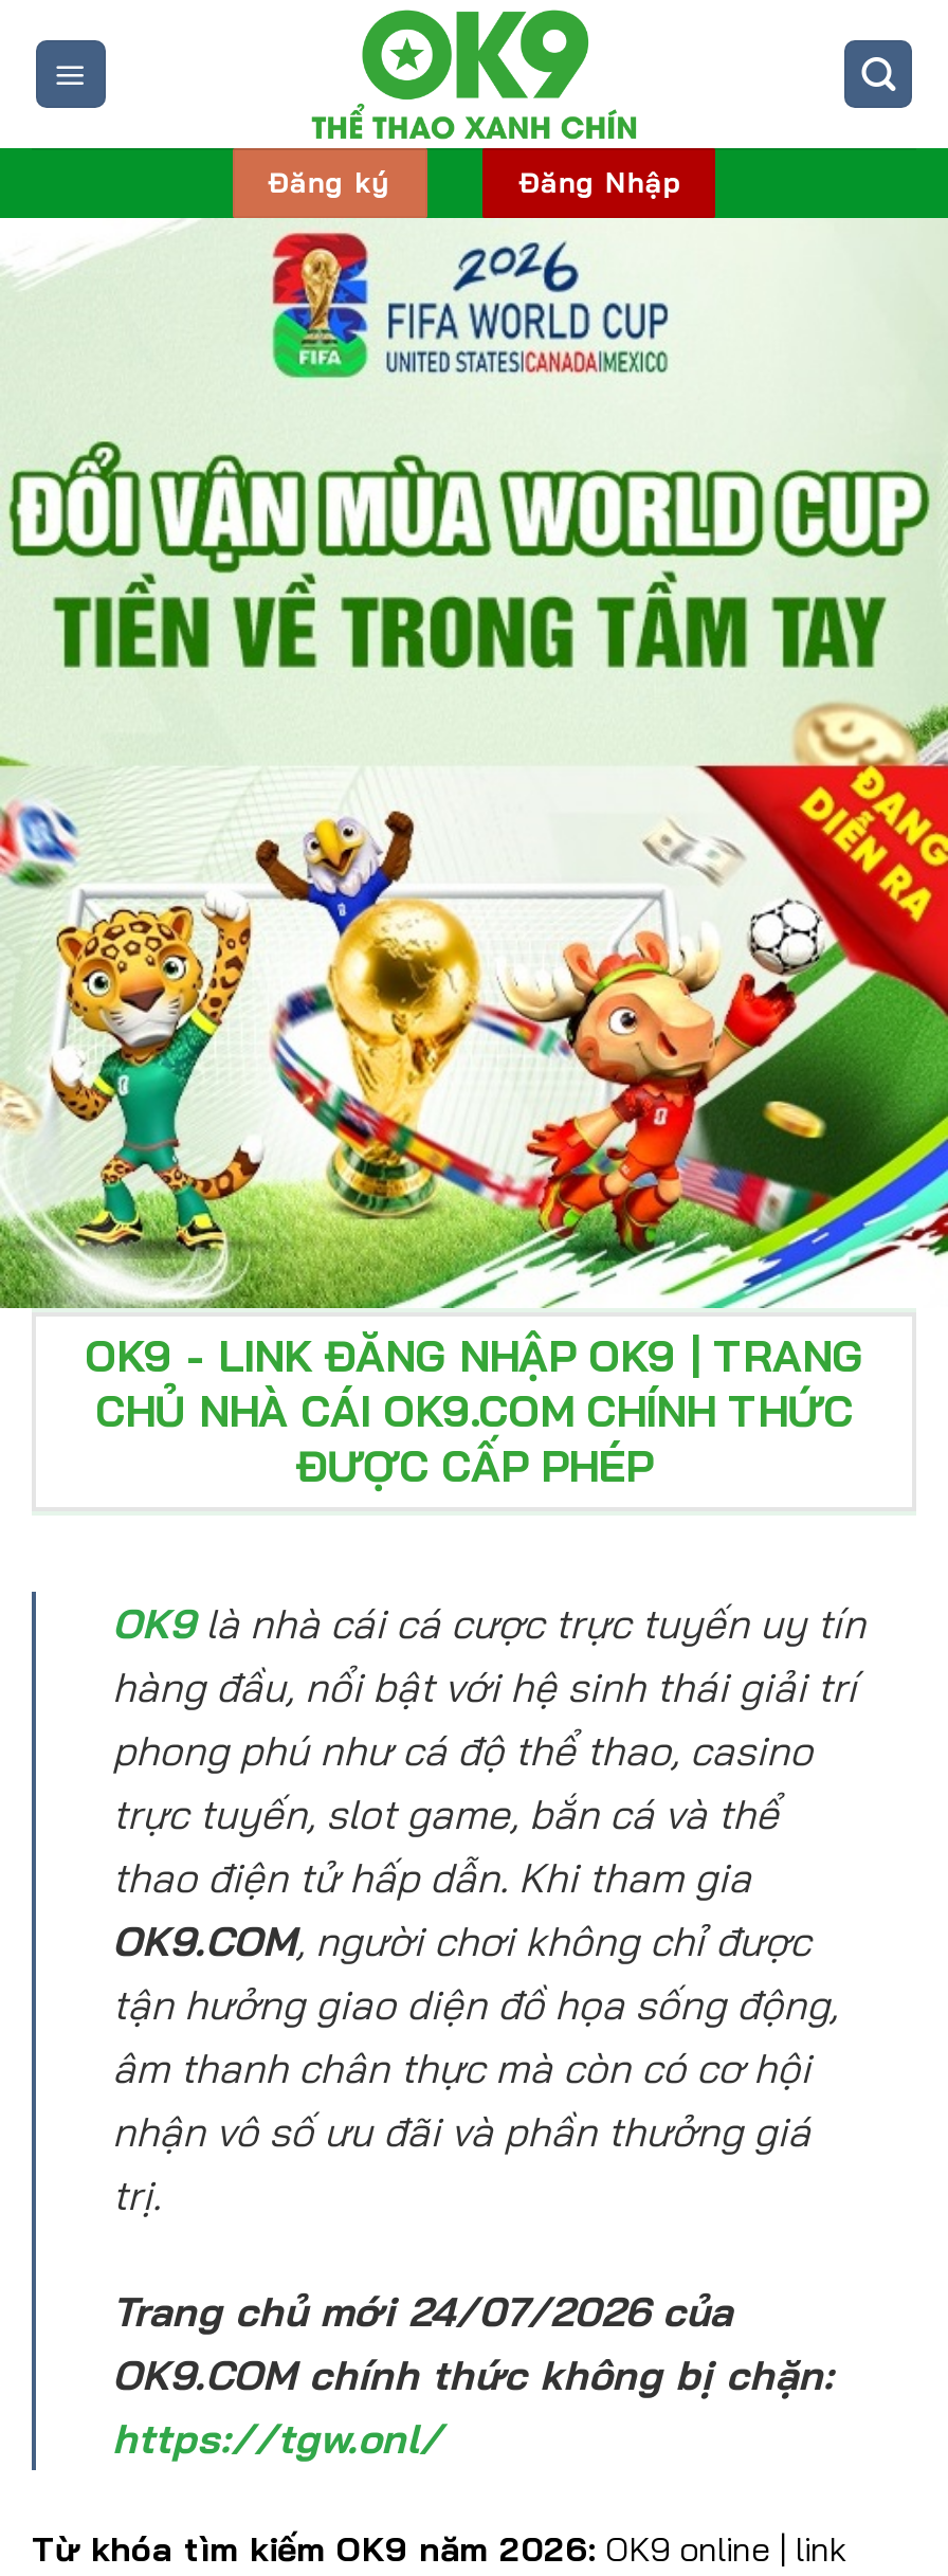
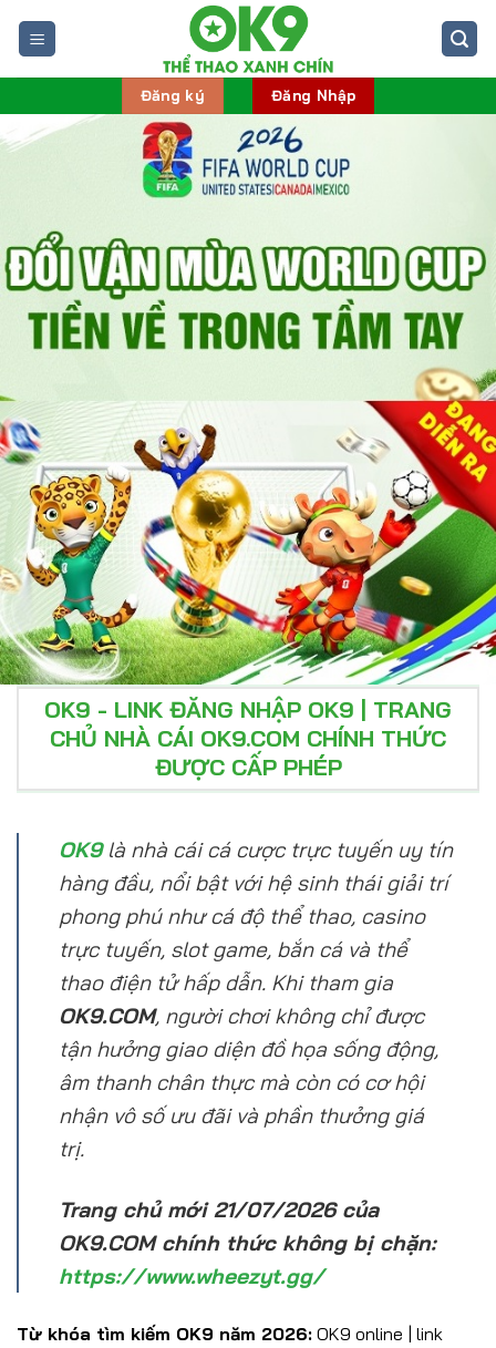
[112,2285,732,2336] Trang chủ mới 24/07/2026 của -> [59,1196,379,1222] Trang chủ mới 21/07/2026 của
[112,2412,442,2463] https://tgw.onl/ -> [59,1262,324,1289] https://www.wheezyt.gg/

